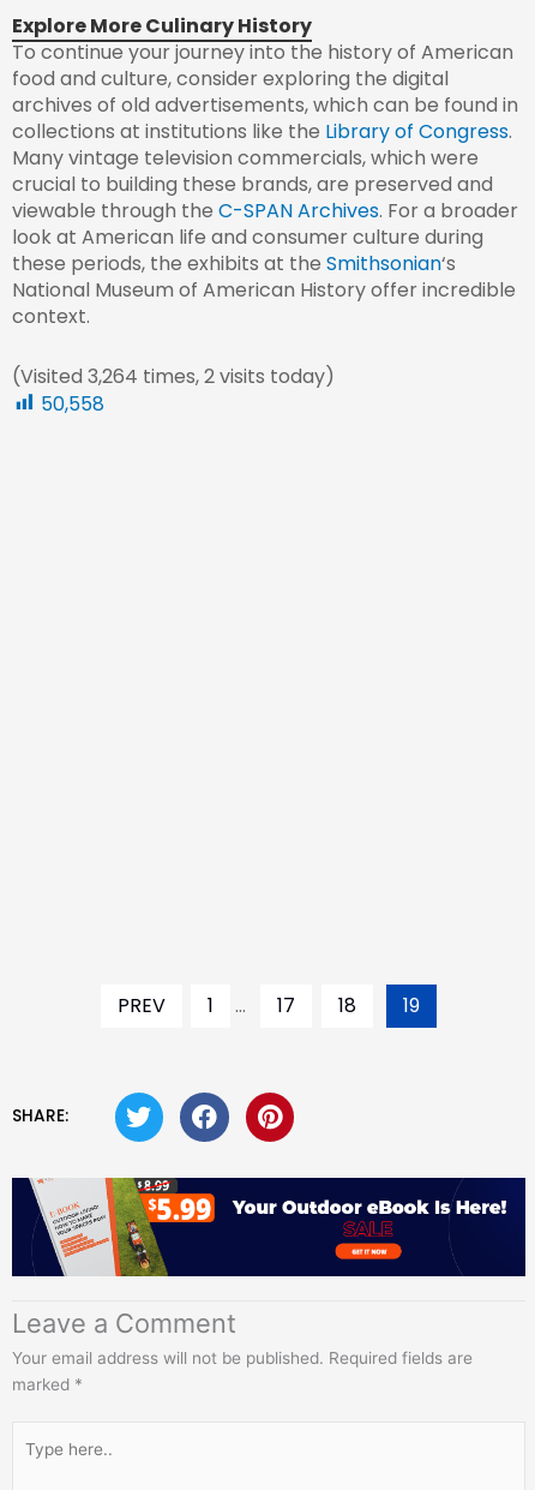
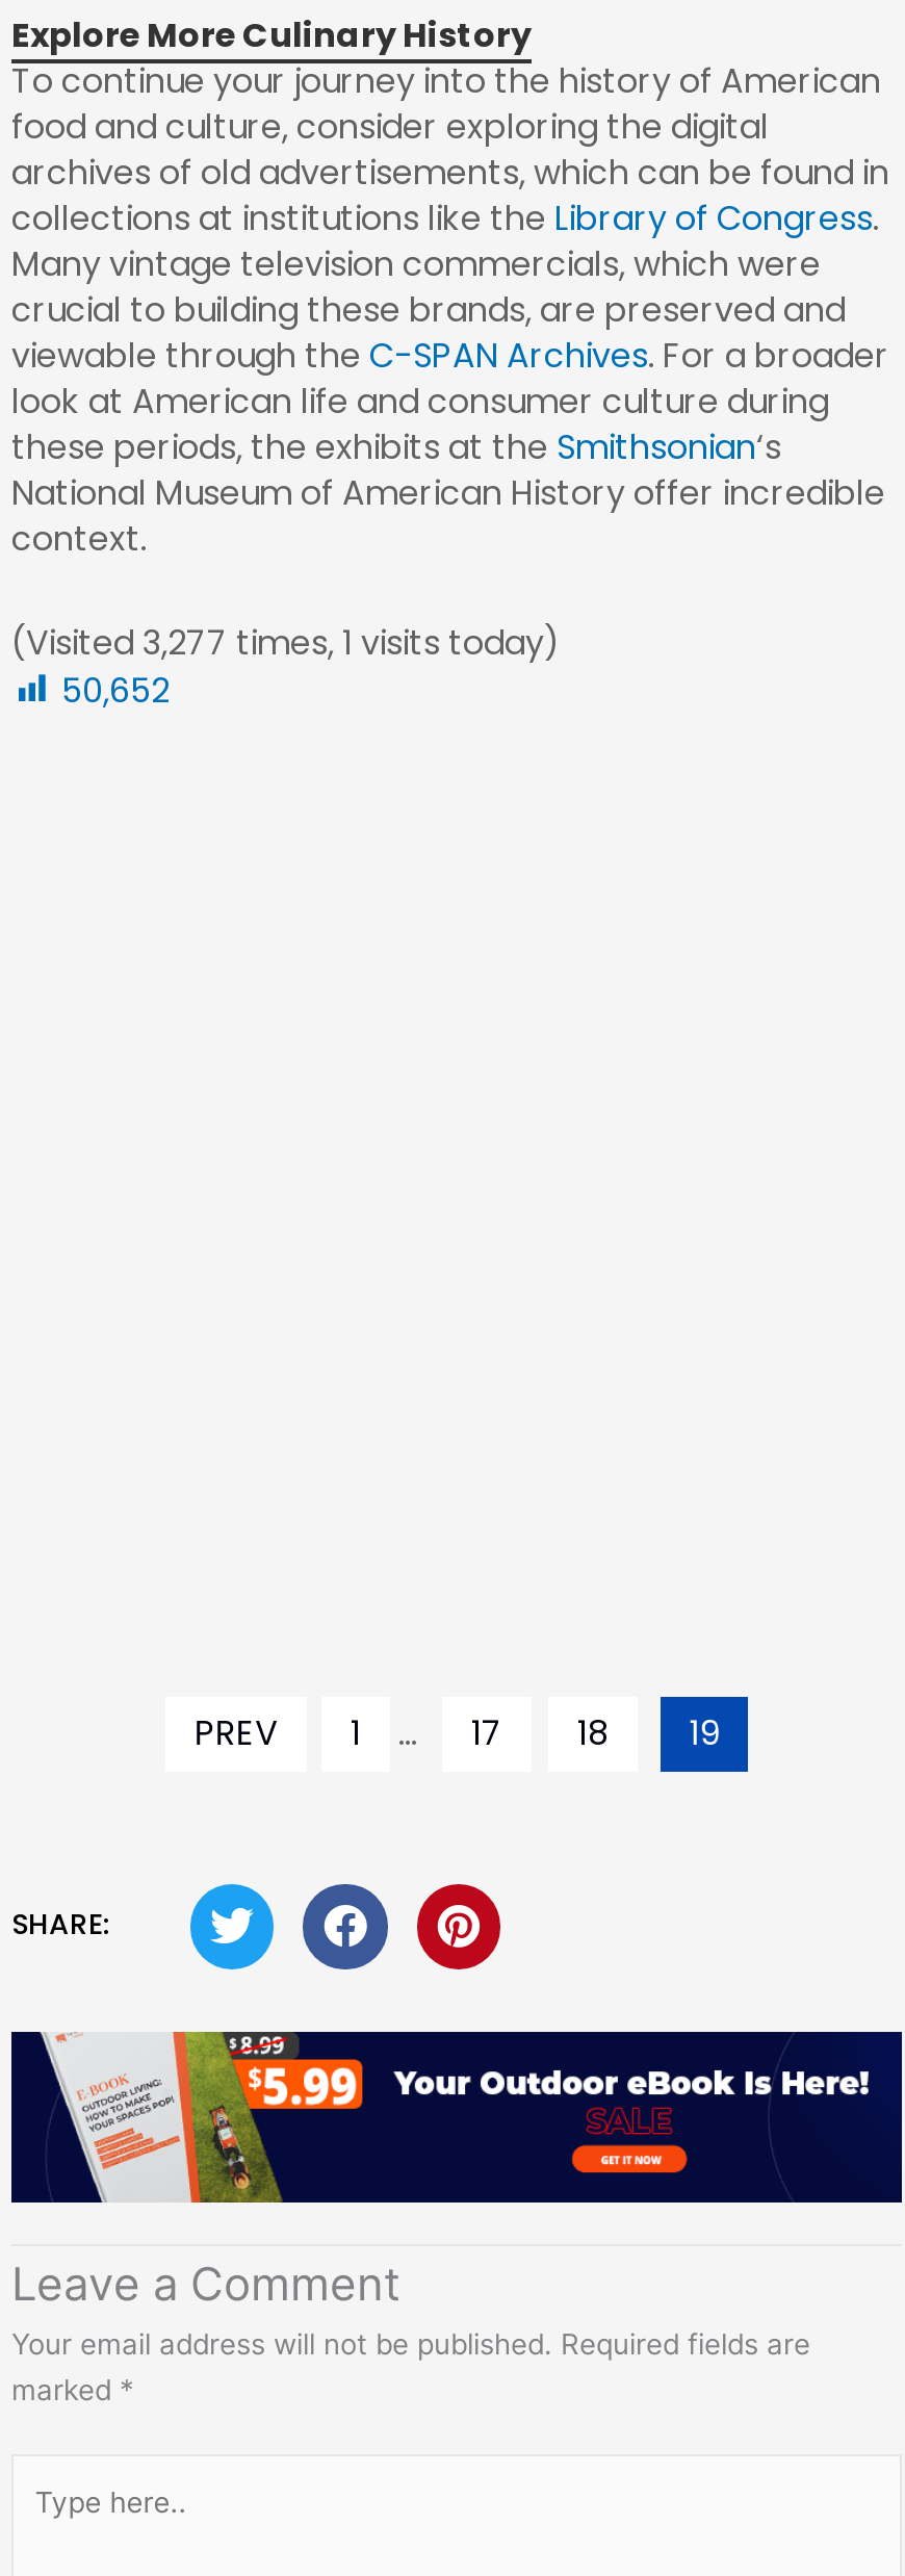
[12,362,335,390] (Visited 3,264 times, 2 visits today) -> [11,618,561,666] (Visited 3,277 times, 1 visits today)
[41,390,104,417] 50,558 -> [61,666,170,714] 50,652

